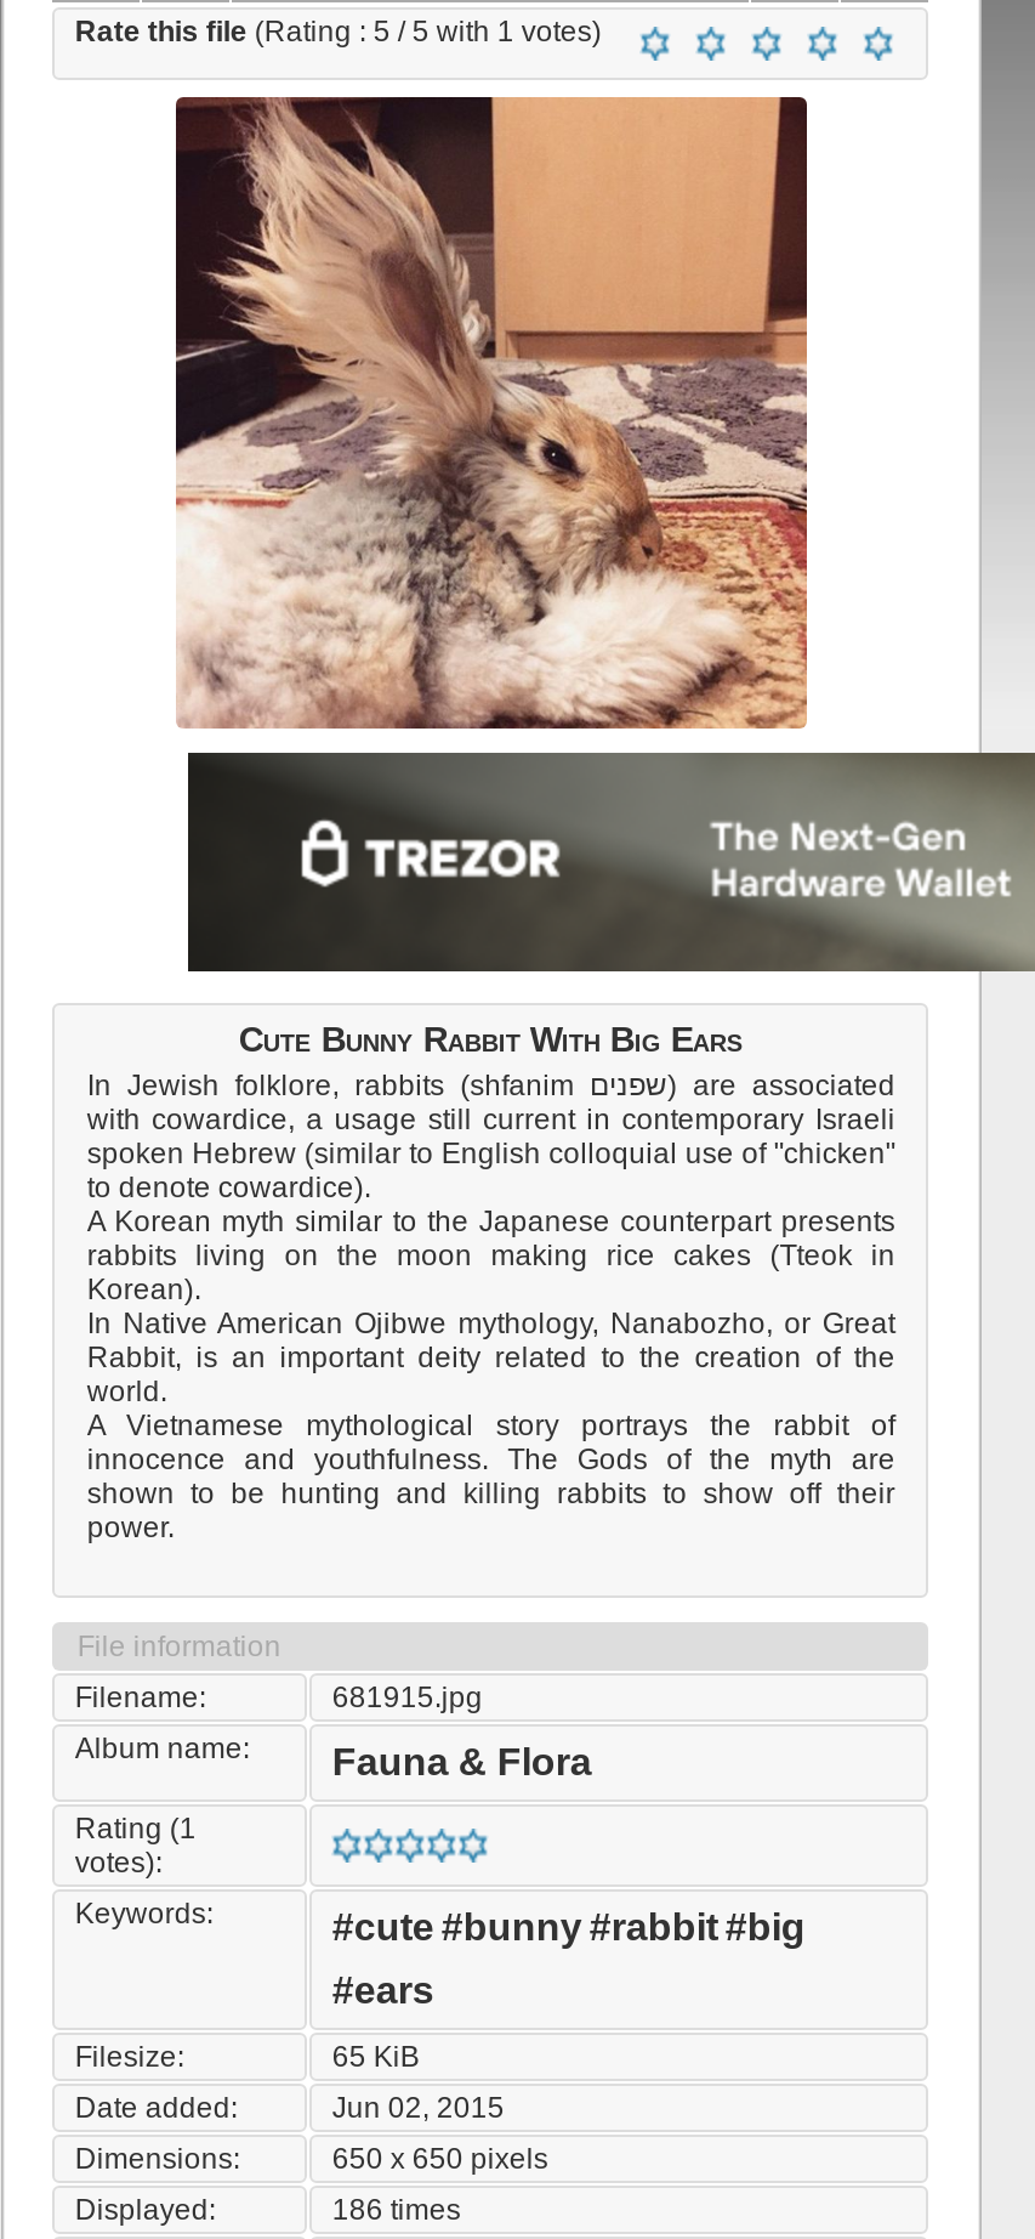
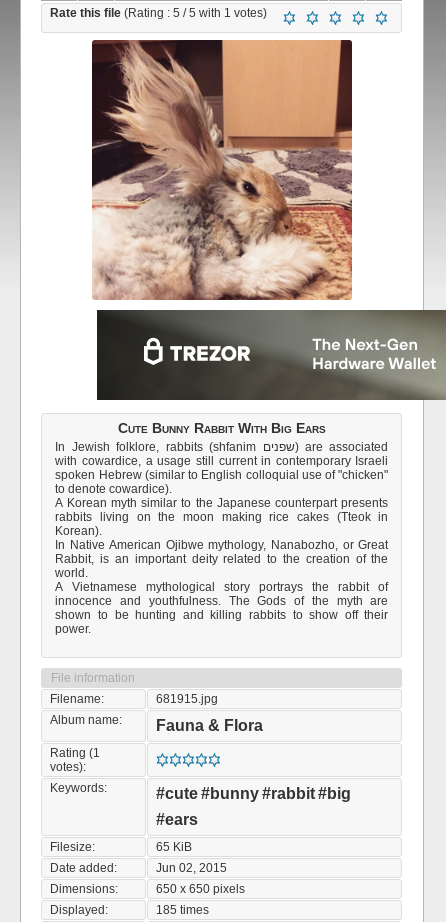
[332,2193,461,2227] 186 times -> [156,903,209,917] 185 times

